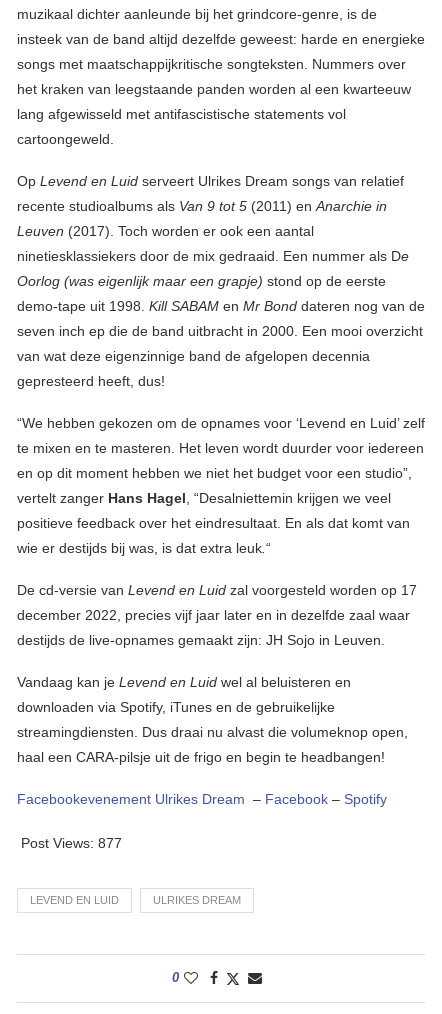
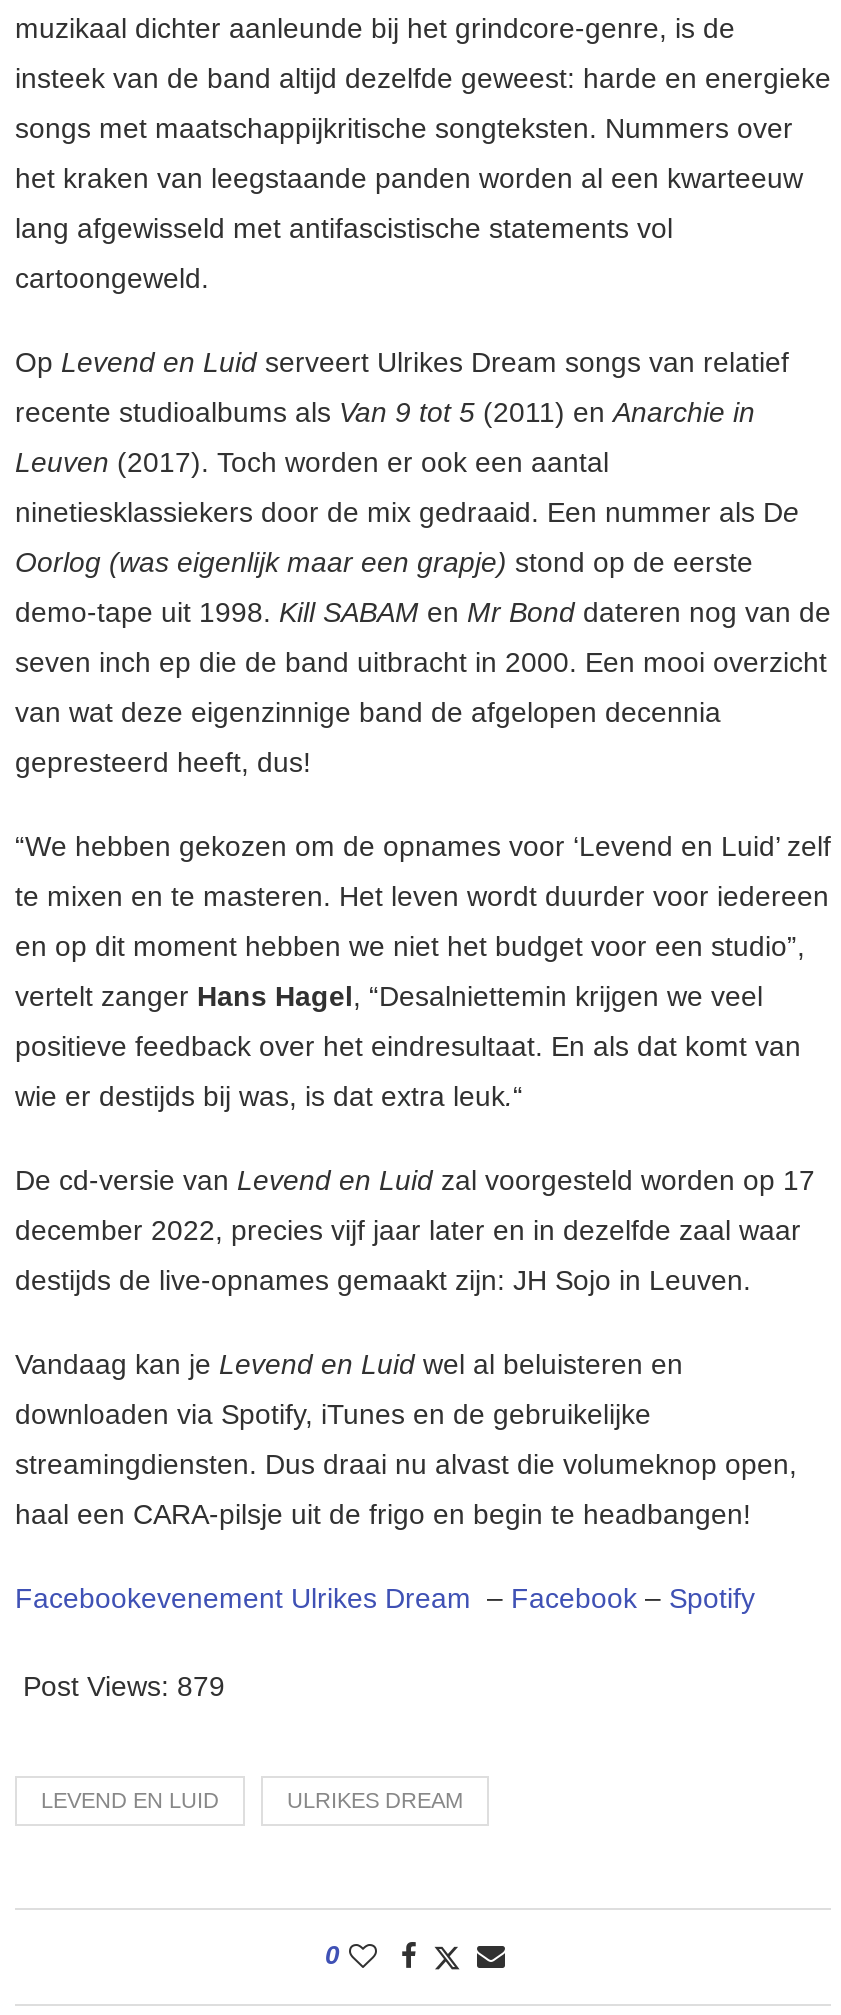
[21,835,122,851] Post Views: 877 -> [23,1671,225,1703] Post Views: 879

